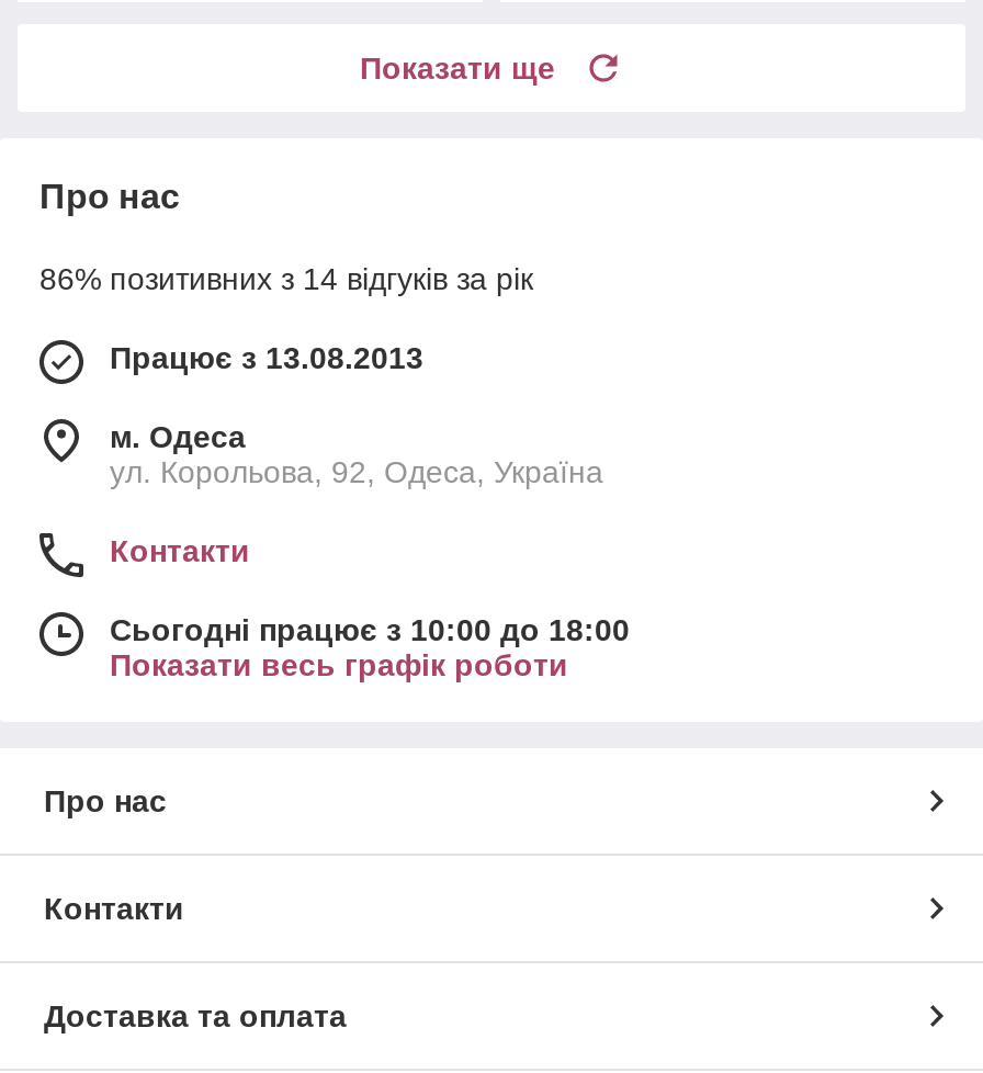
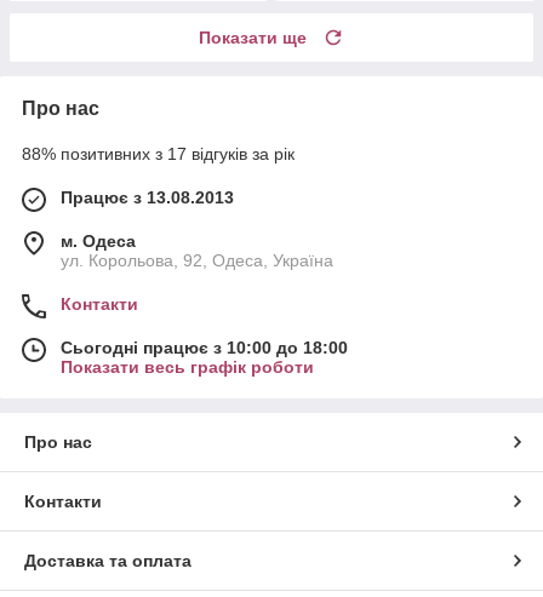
[39,261,533,296] 86% позитивних з 14 відгуків за рік -> [22,144,295,163] 88% позитивних з 17 відгуків за рік

